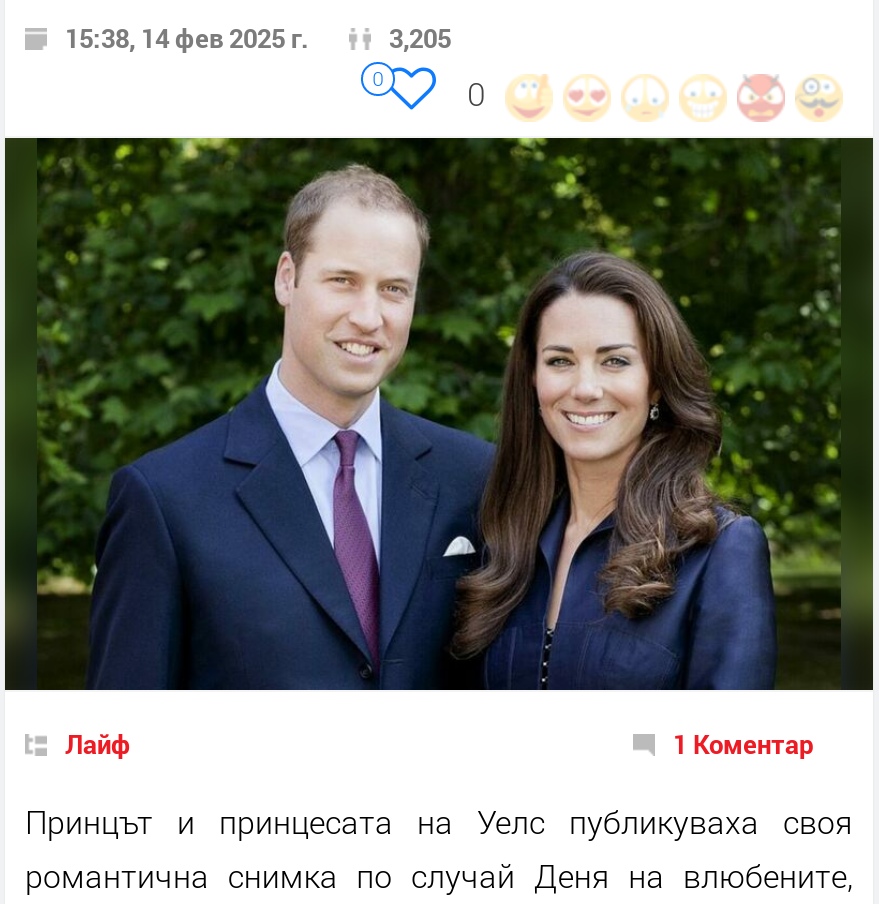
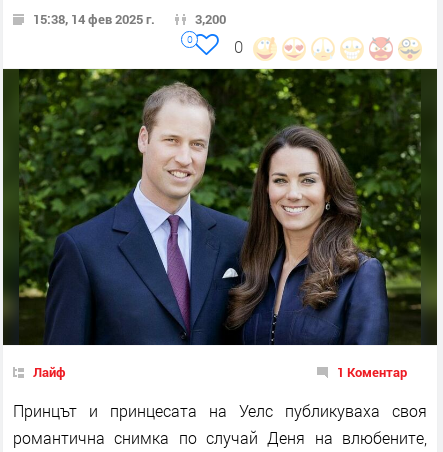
[389,20,451,56] 3,205 -> [195,10,226,28] 3,200

